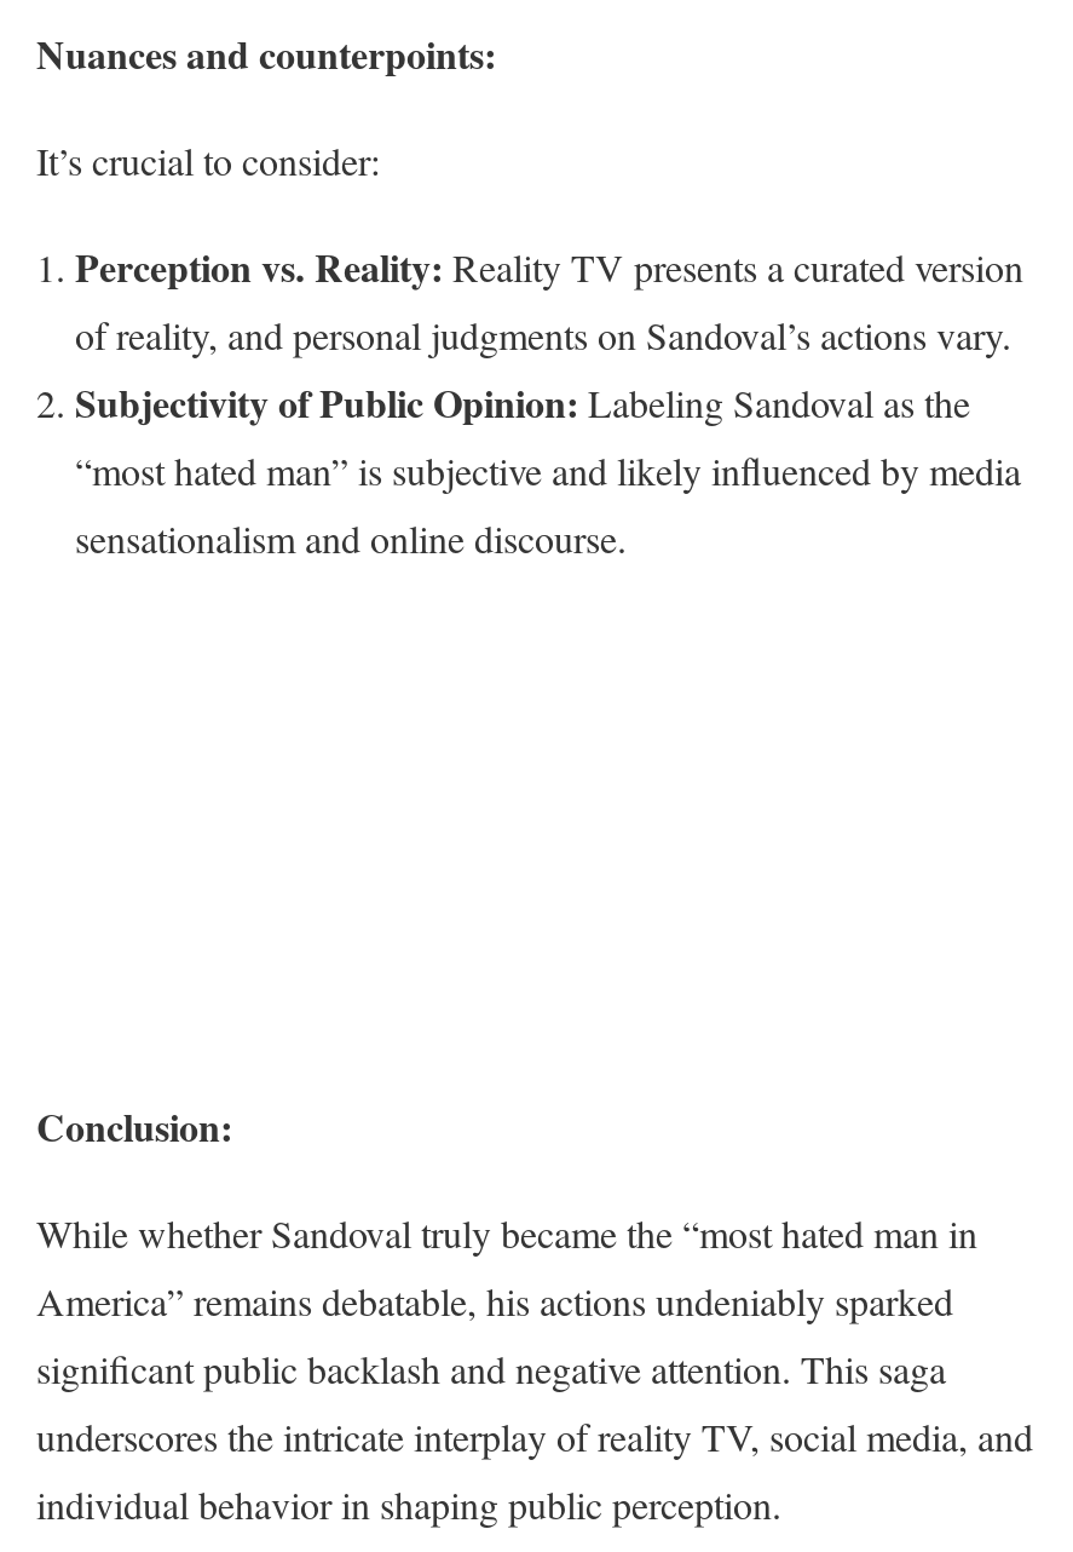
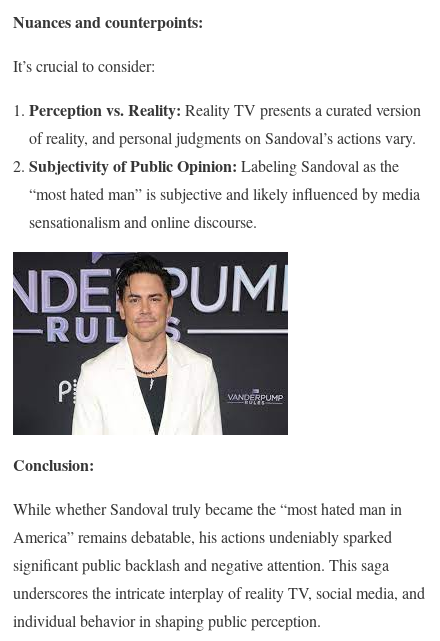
none -> [12,251,289,436] [image]

